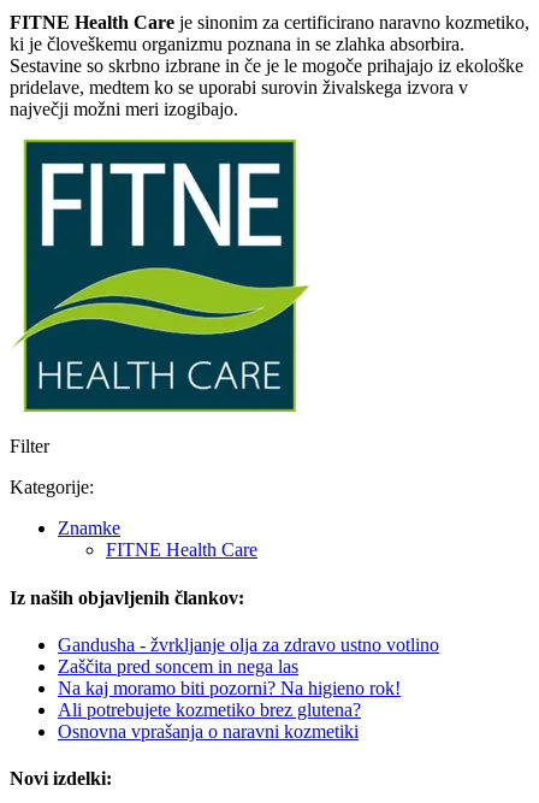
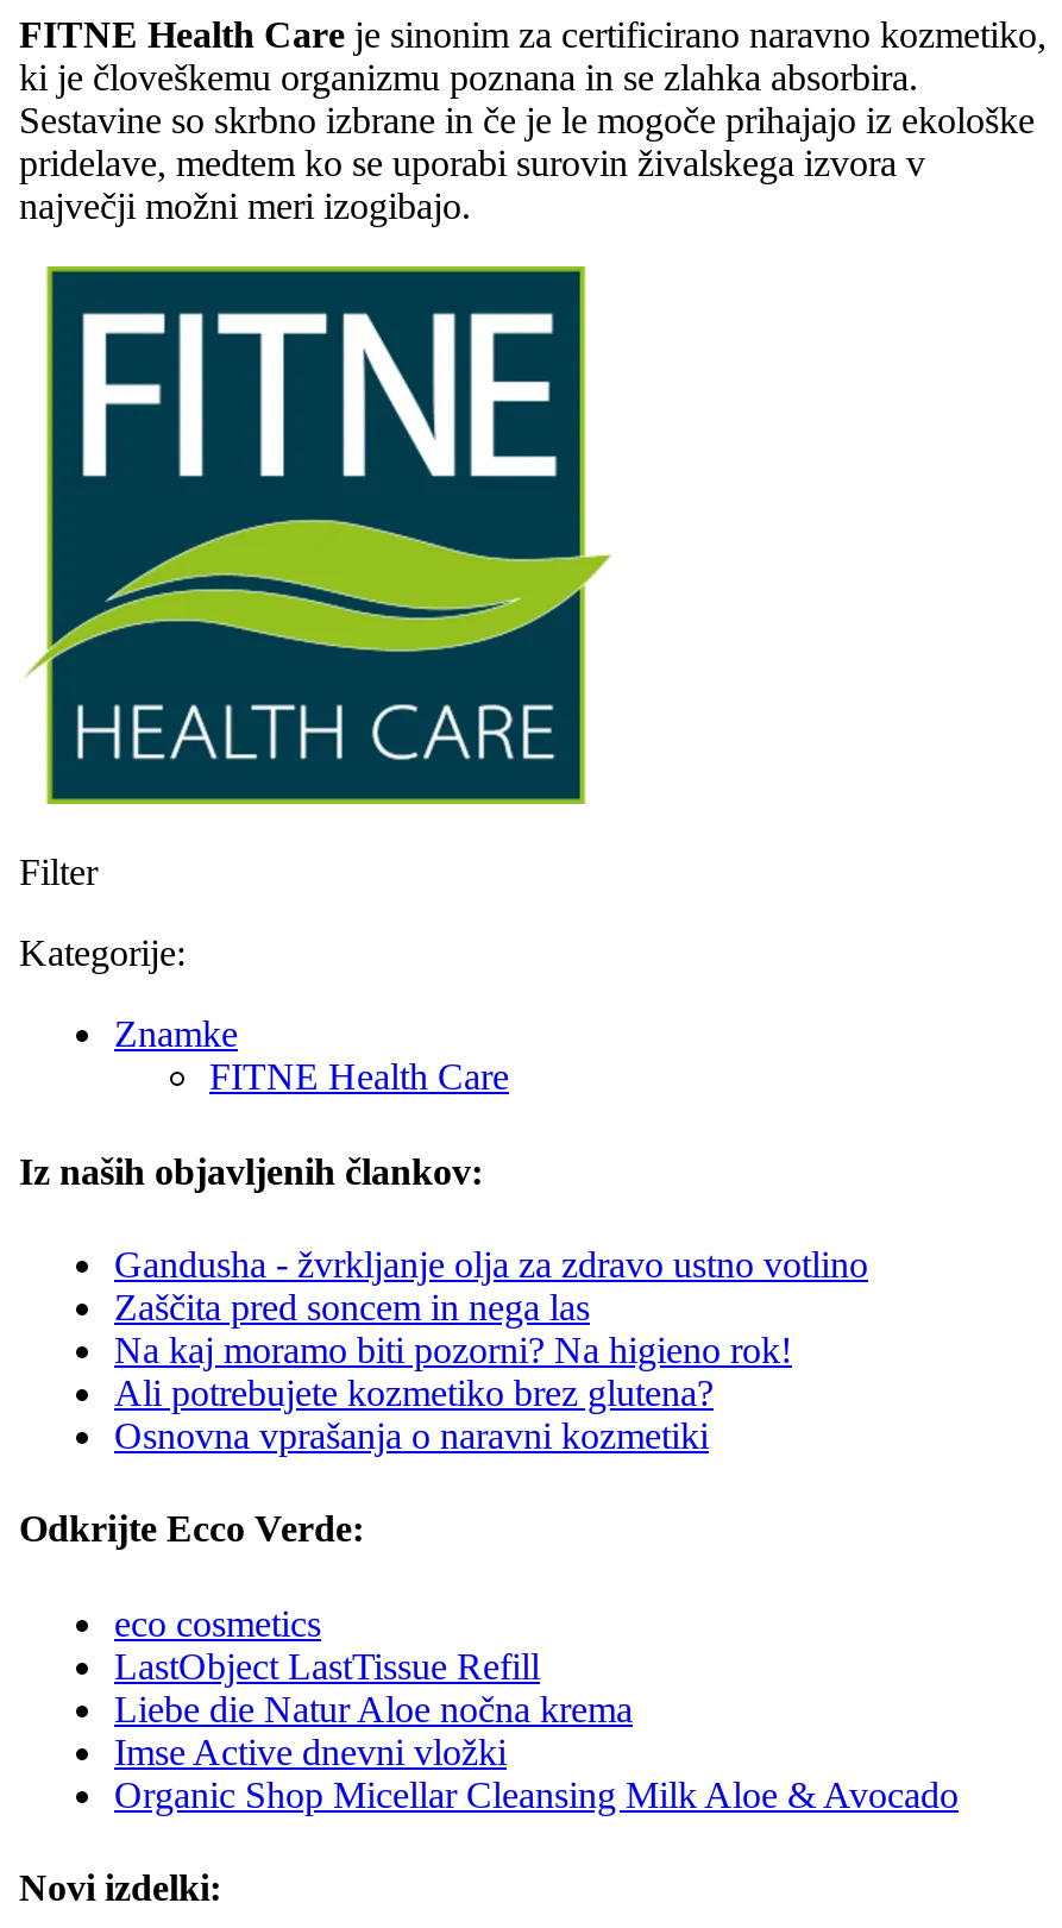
none -> [19,1509,959,1814] Odkrijte Ecco Verde: | eco cosmetics | LastObject LastTissue Refill | Liebe die Natur Aloe nočna krema | Imse Active dnevni vložki | Organic Shop Micellar Cleansing Milk Aloe & Avocado

